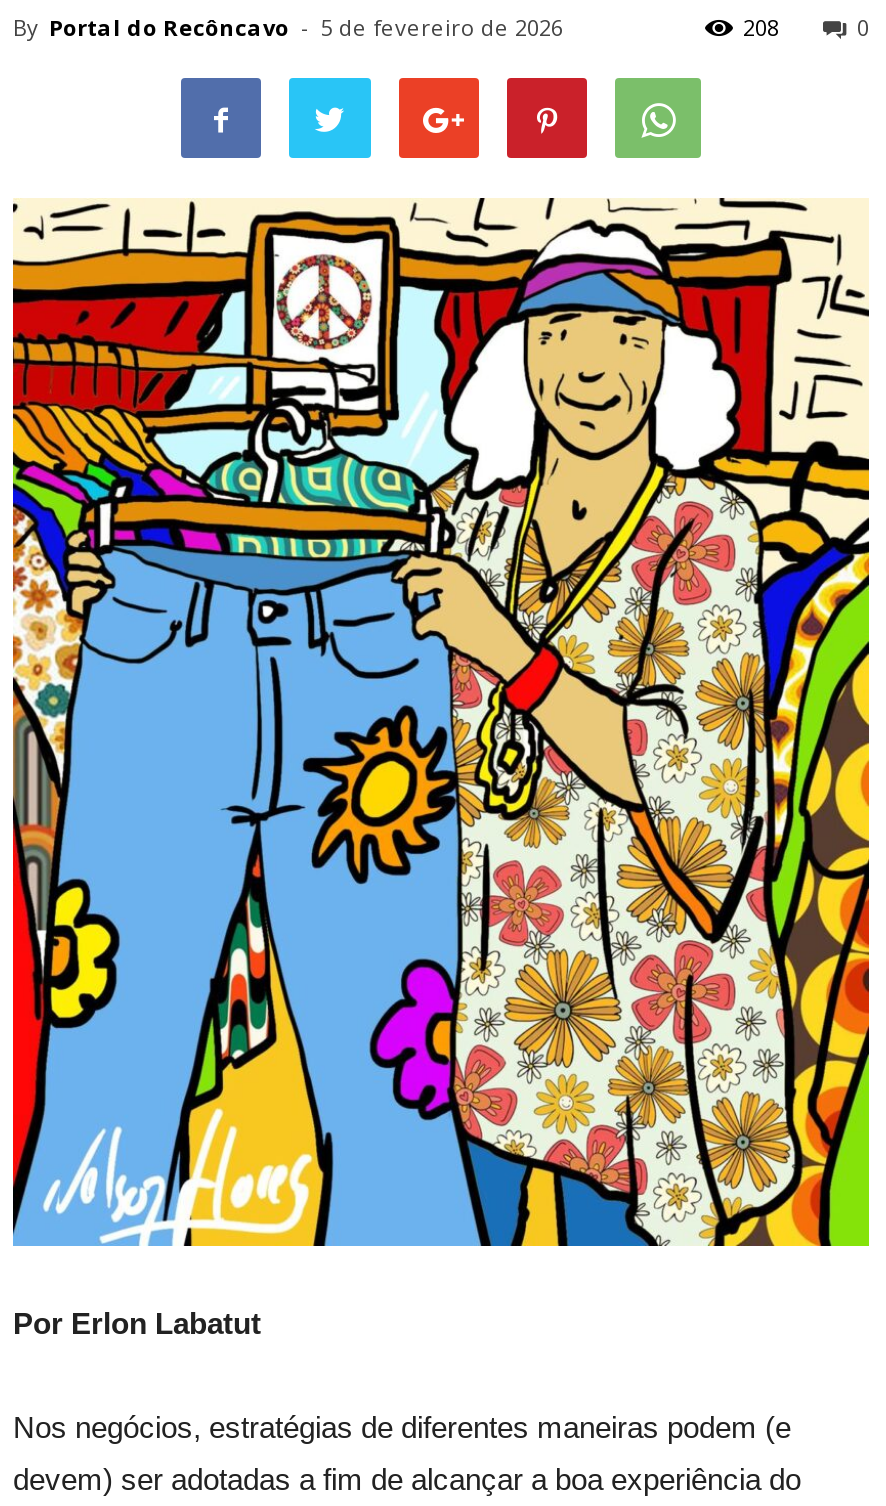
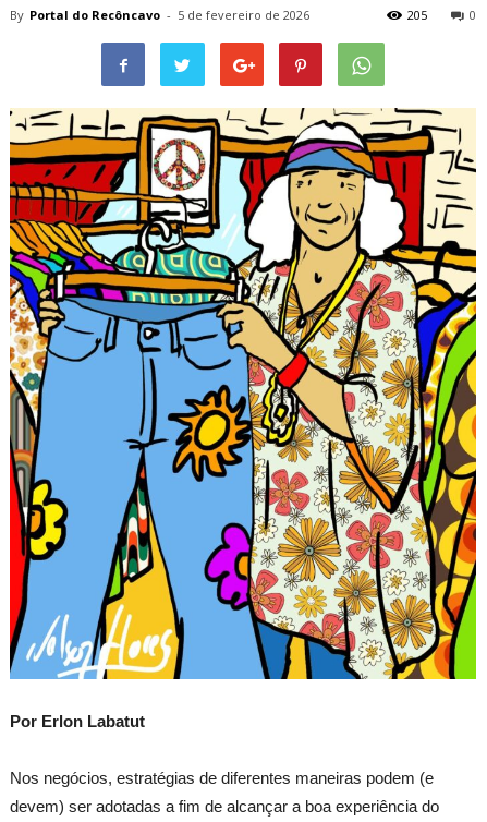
[743,12,779,42] 208 -> [407,7,427,23] 205

